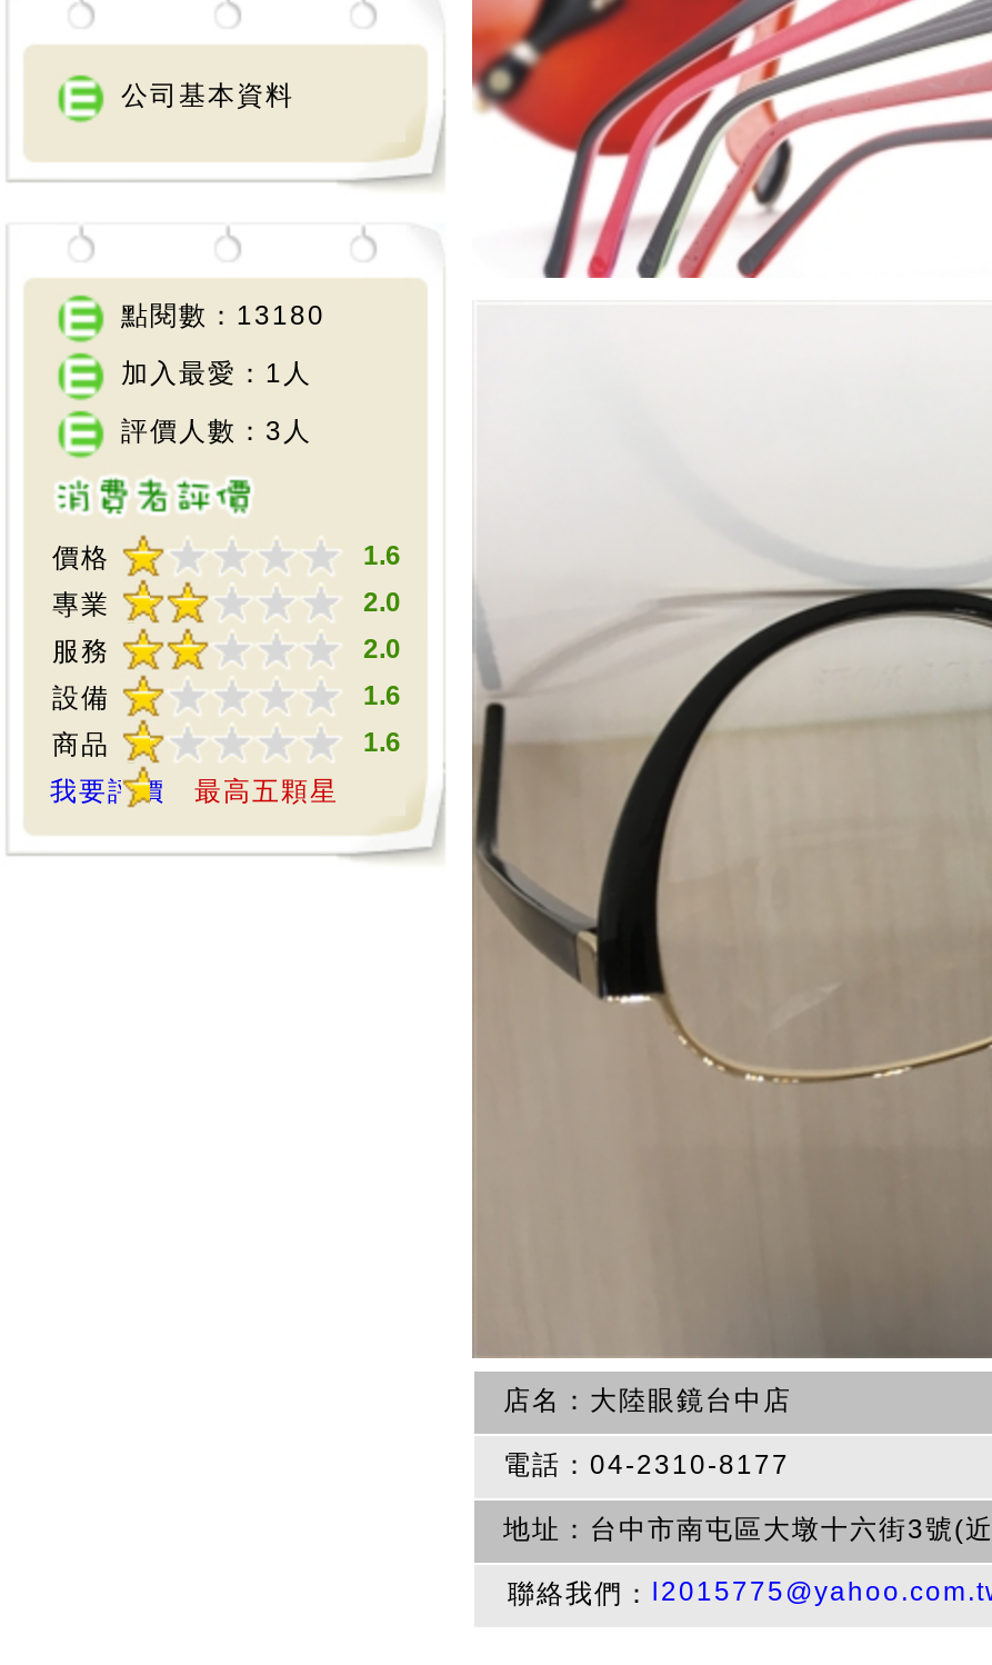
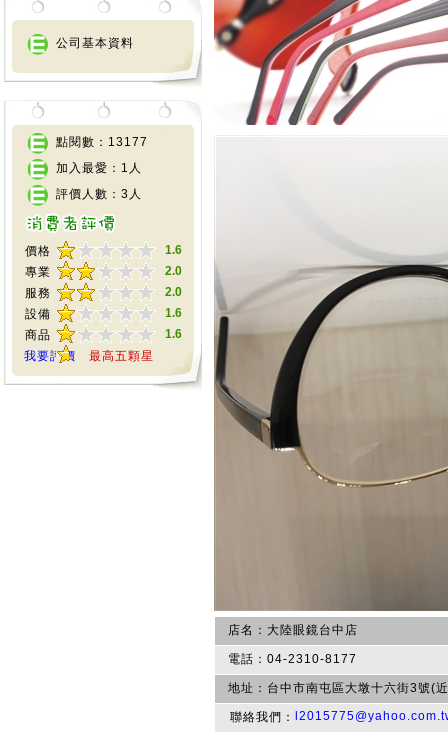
[121,300,325,331] 點閱數：13180 -> [56,135,148,149] 點閱數：13177

